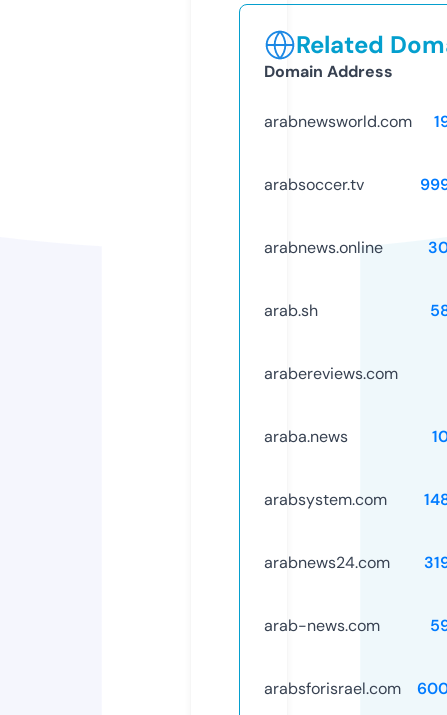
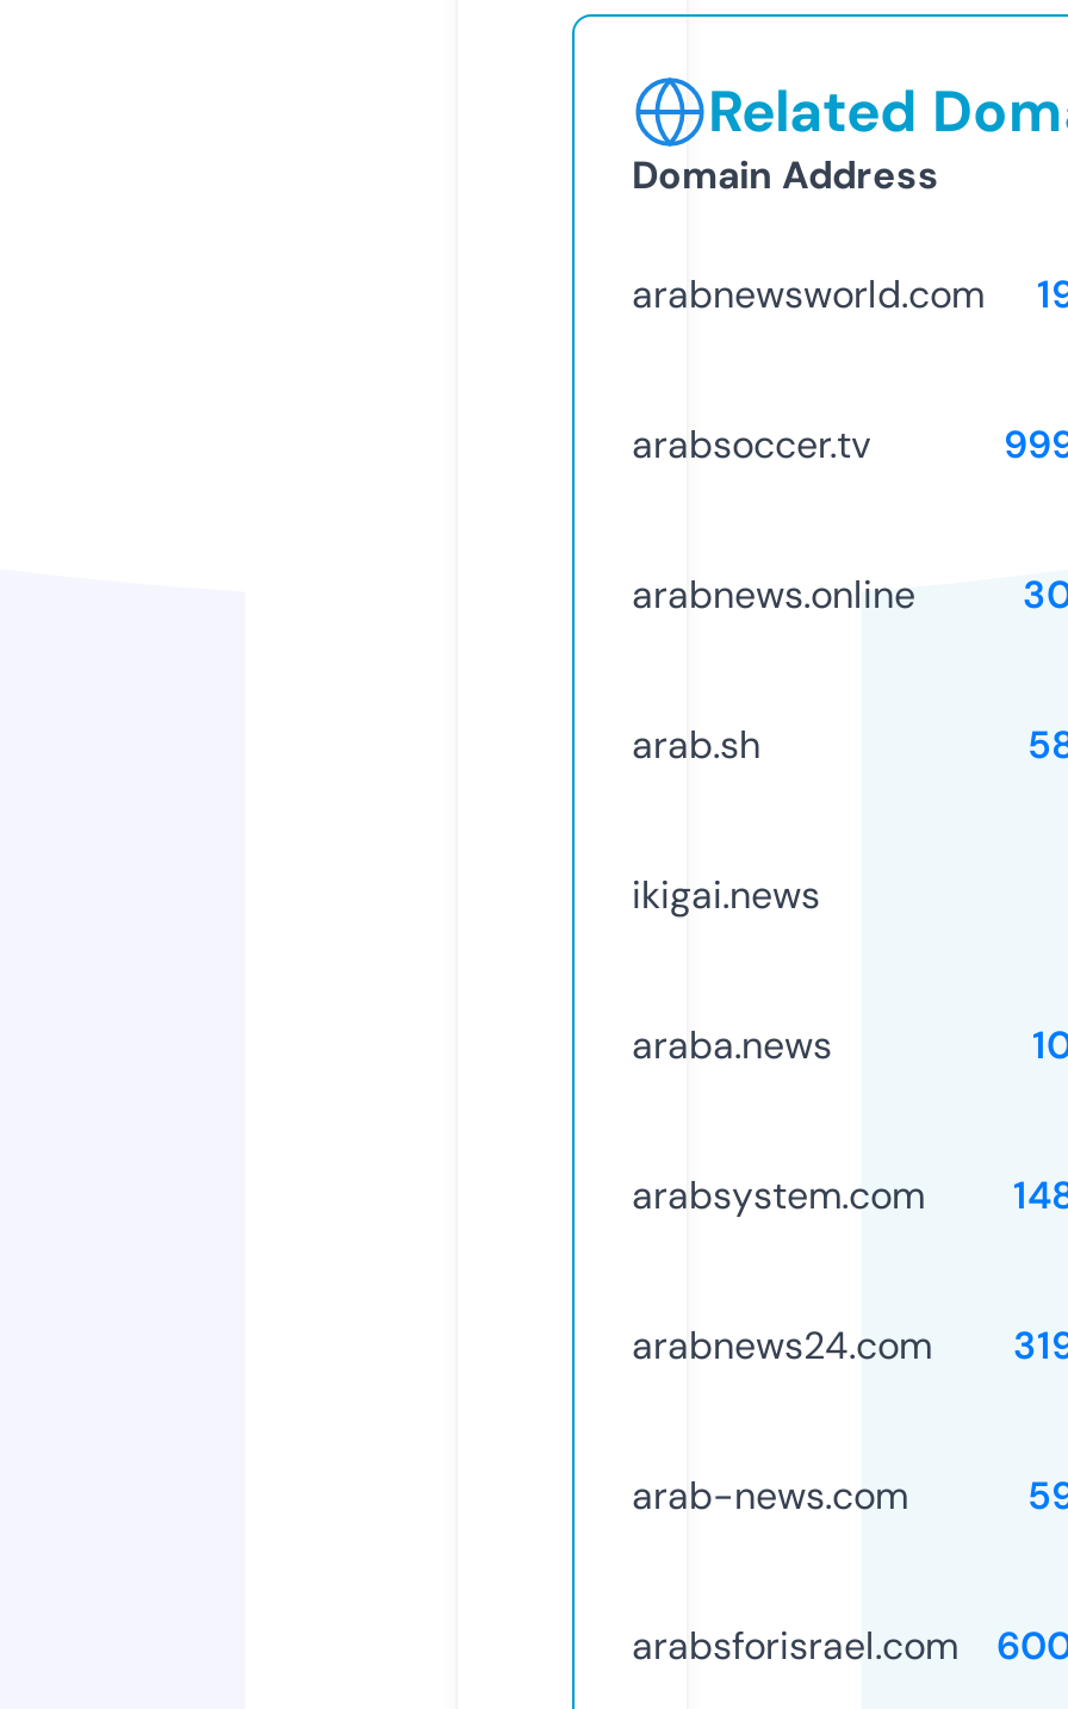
[264,363,398,384] arabereviews.com -> [632,870,820,920] ikigai.news

